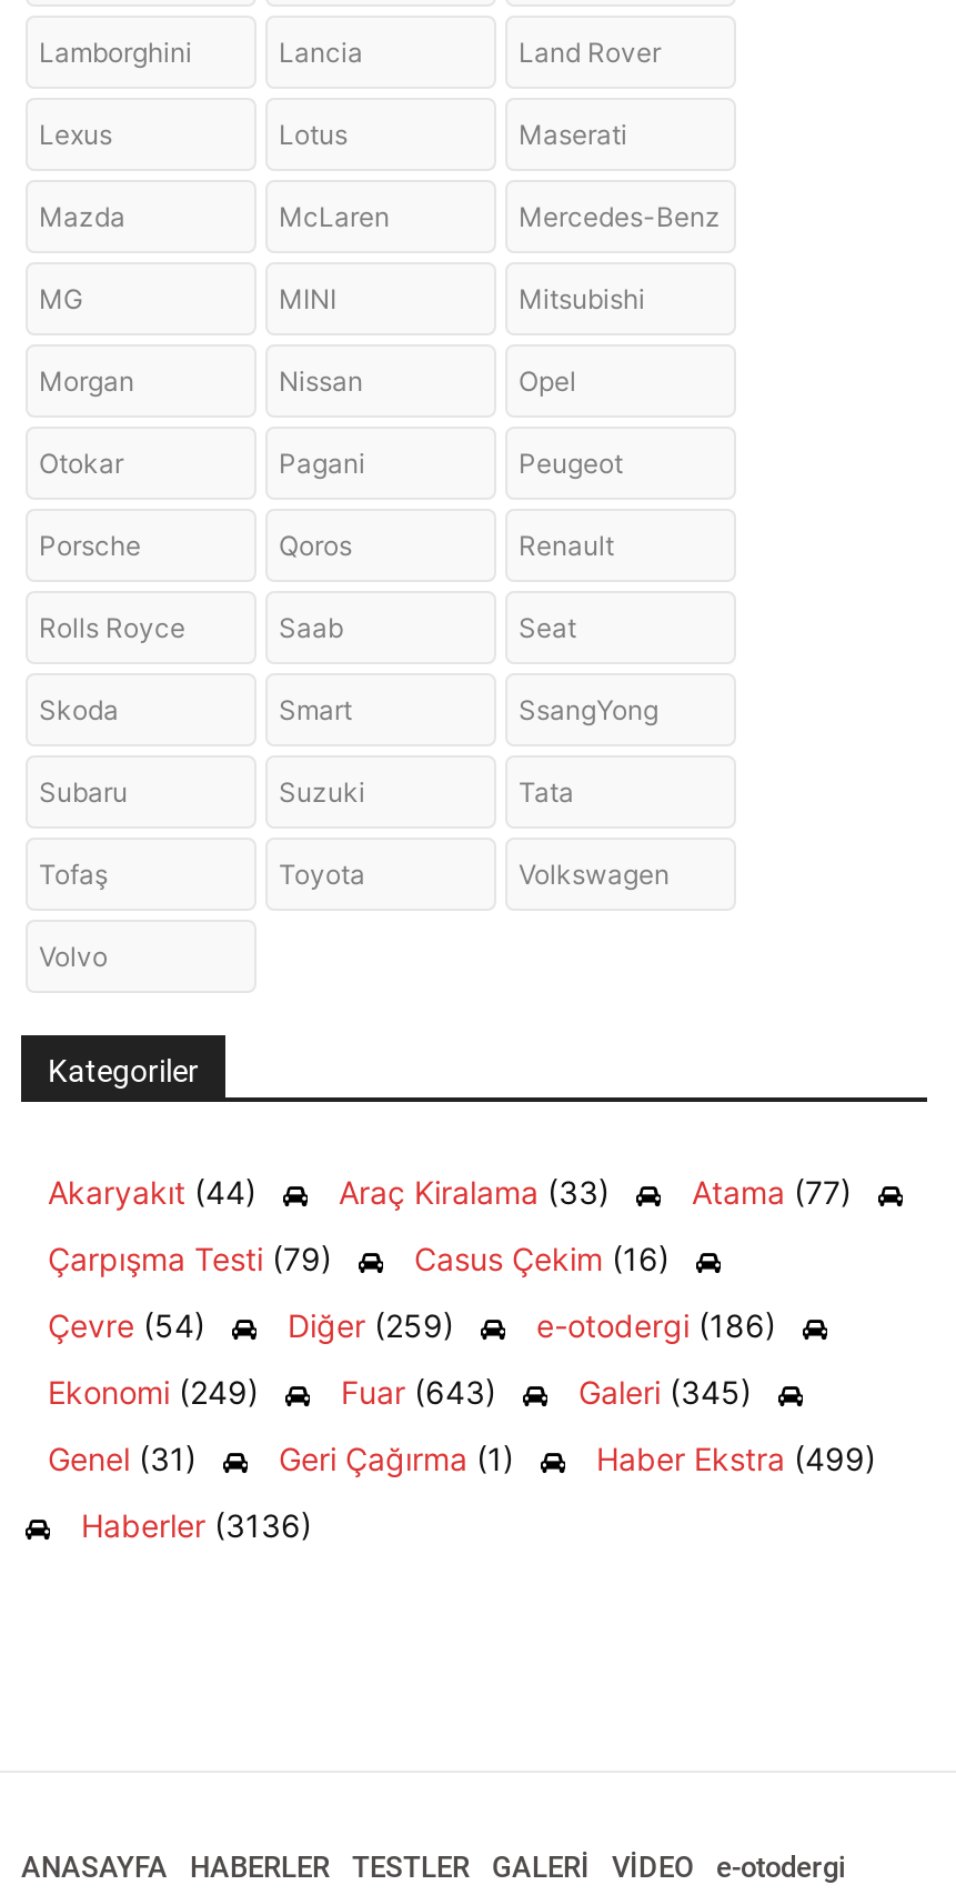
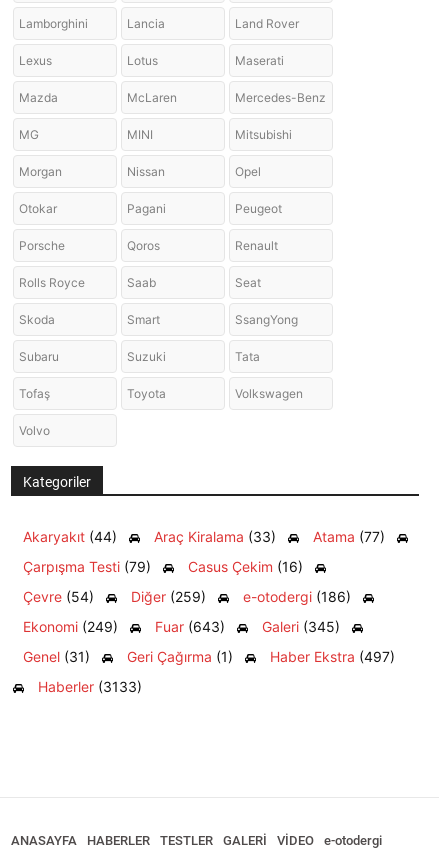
[596,1440,876,1478] Haber Ekstra (499) -> [270,648,395,665] Haber Ekstra (497)
[81,1507,312,1545] Haberler (3136) -> [38,678,142,695] Haberler (3133)

